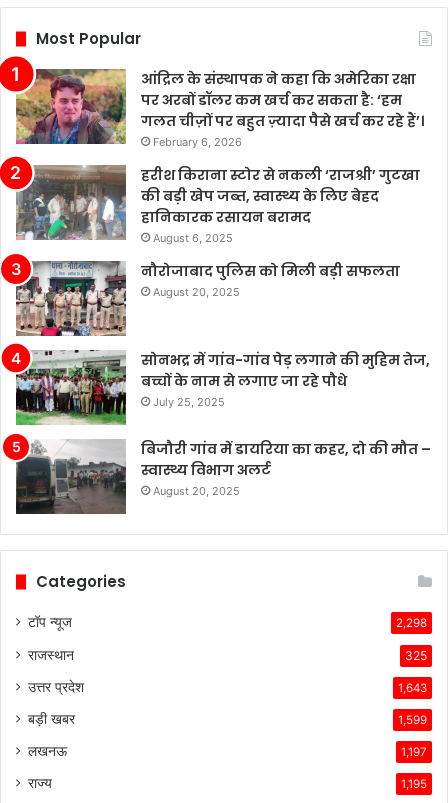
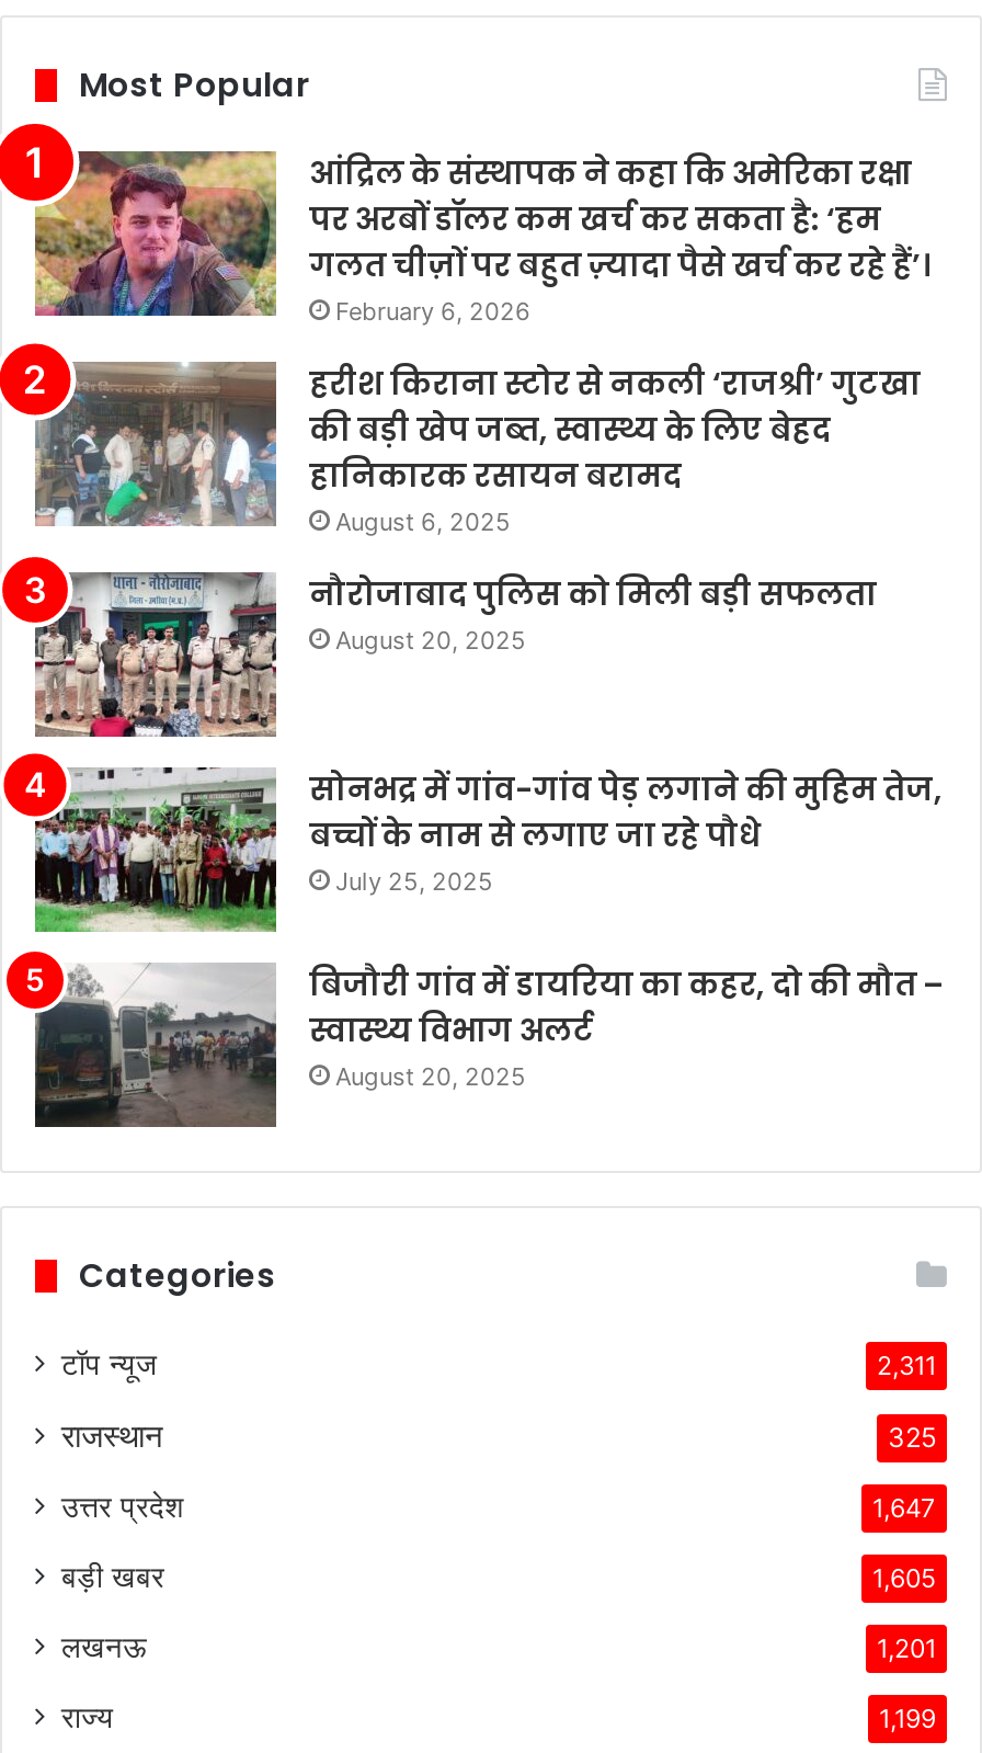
[396,616,427,630] 2,298 -> [877,1352,936,1382] 2,311
[398,681,427,695] 1,643 -> [872,1494,936,1525] 1,647
[398,713,427,727] 1,599 -> [872,1564,936,1595] 1,605
[401,745,427,759] 1,197 -> [877,1634,936,1665] 1,201
[401,777,427,791] 1,195 -> [879,1705,936,1735] 1,199

